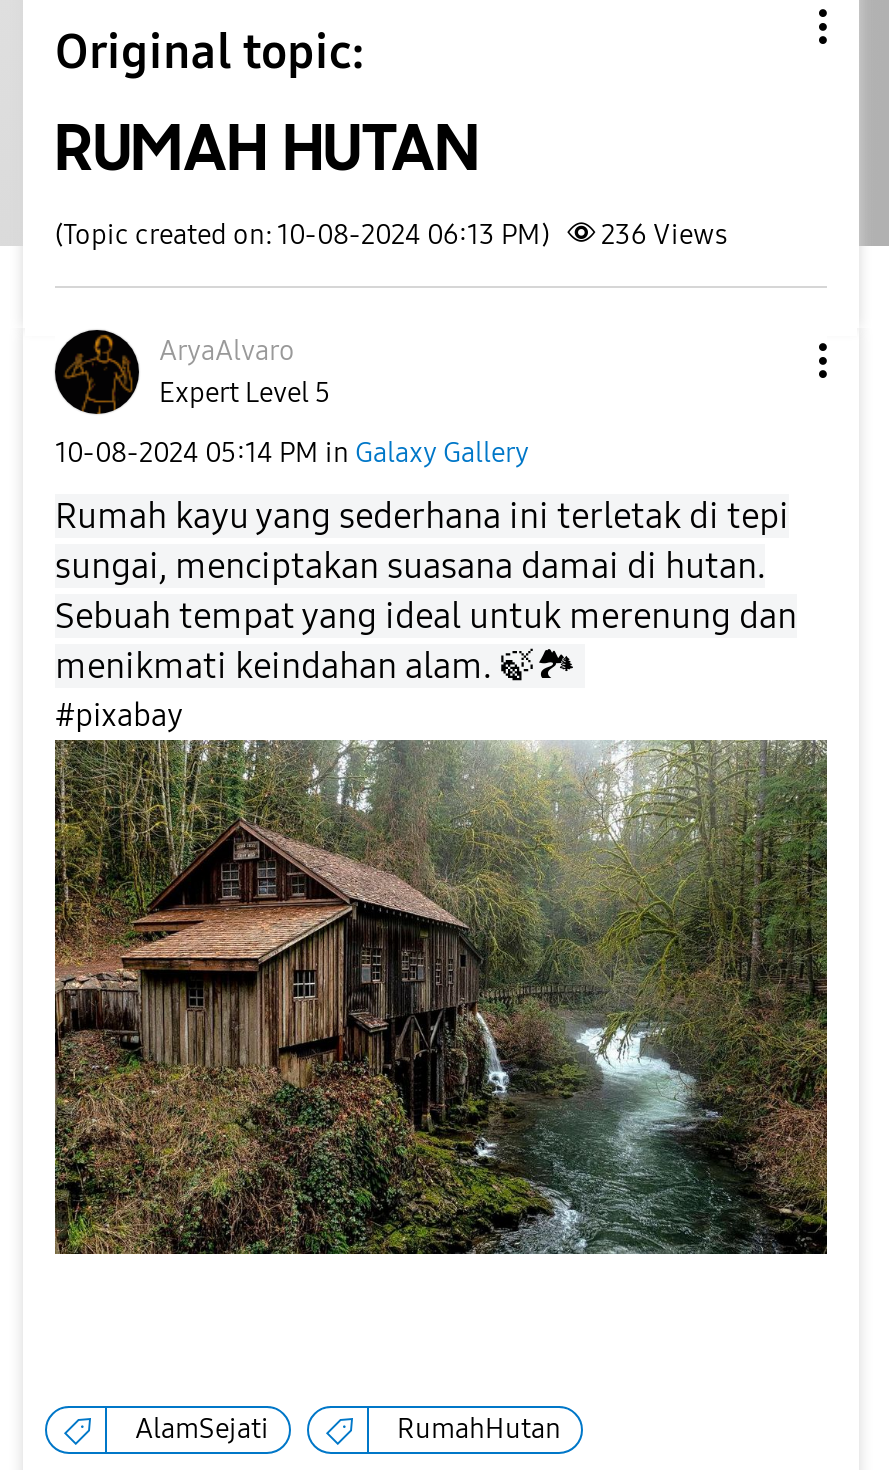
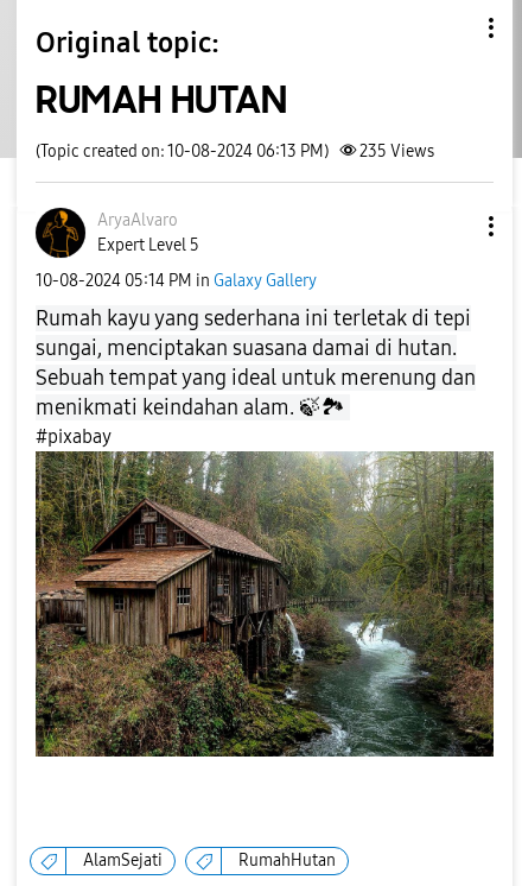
[55,218,727,252] (Topic created on: 10-08-2024 06:13 PM) 236 Views -> [36,141,434,162] (Topic created on: 10-08-2024 06:13 PM) 235 Views

